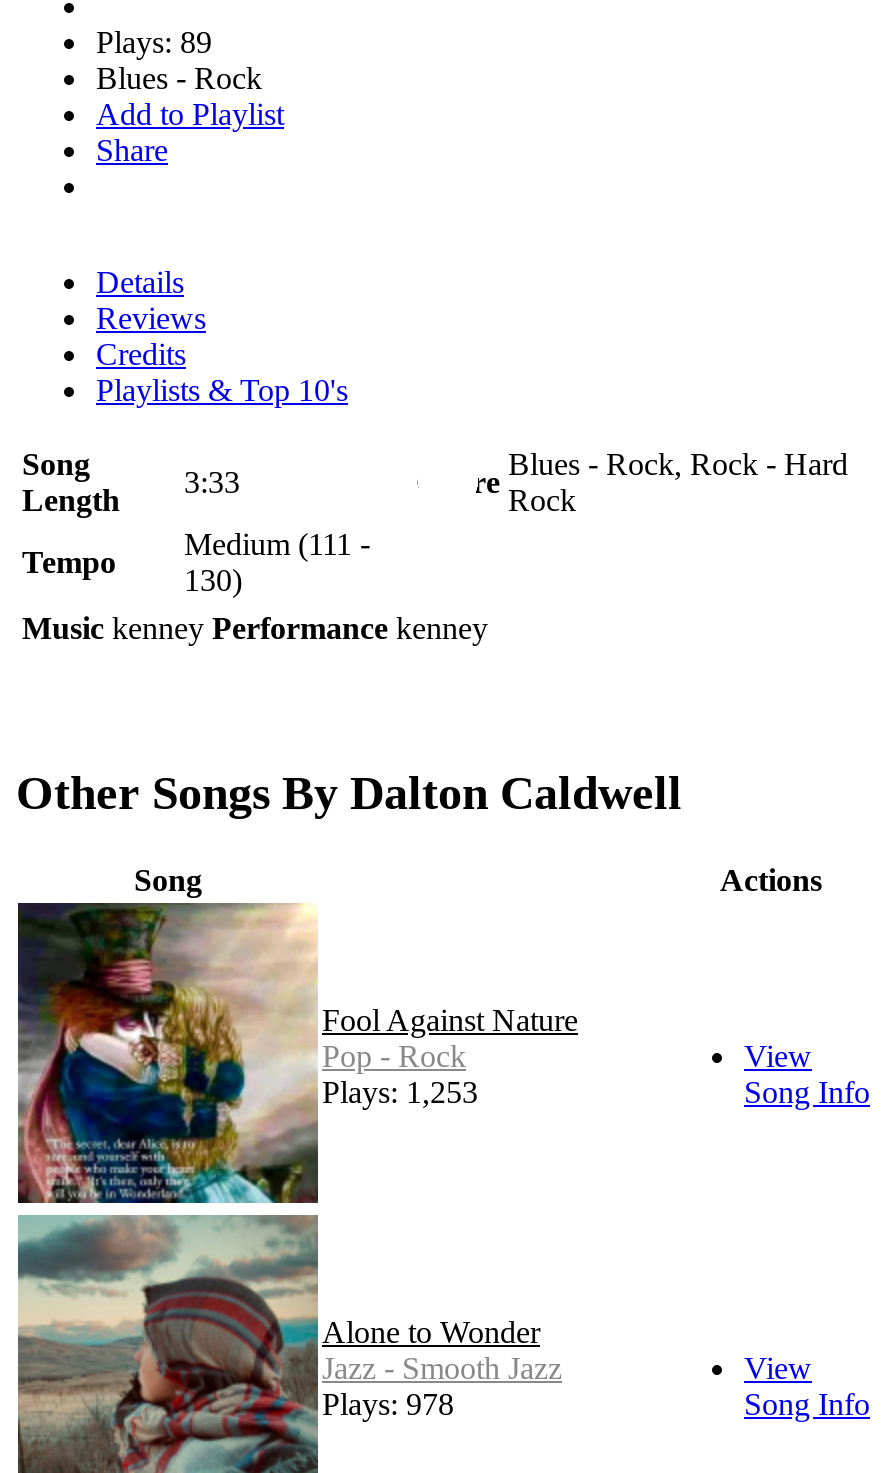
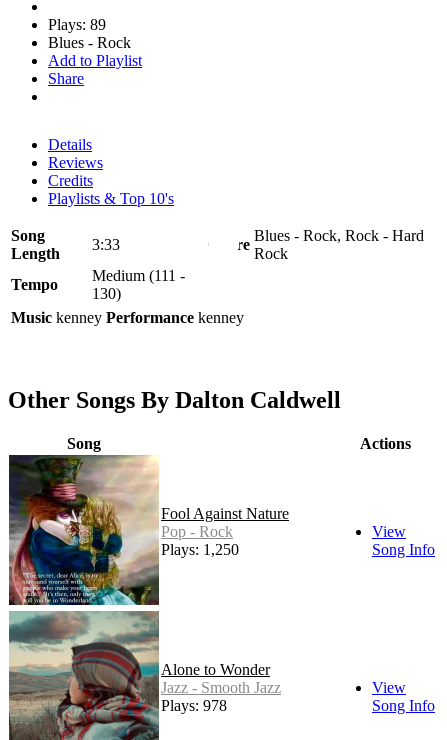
[322,1074,478,1108] Plays: 1,253 -> [161,540,239,557] Plays: 1,250

